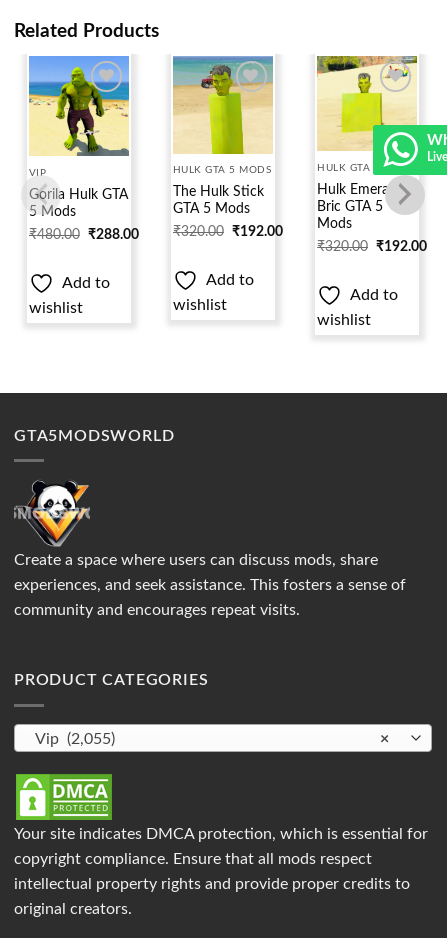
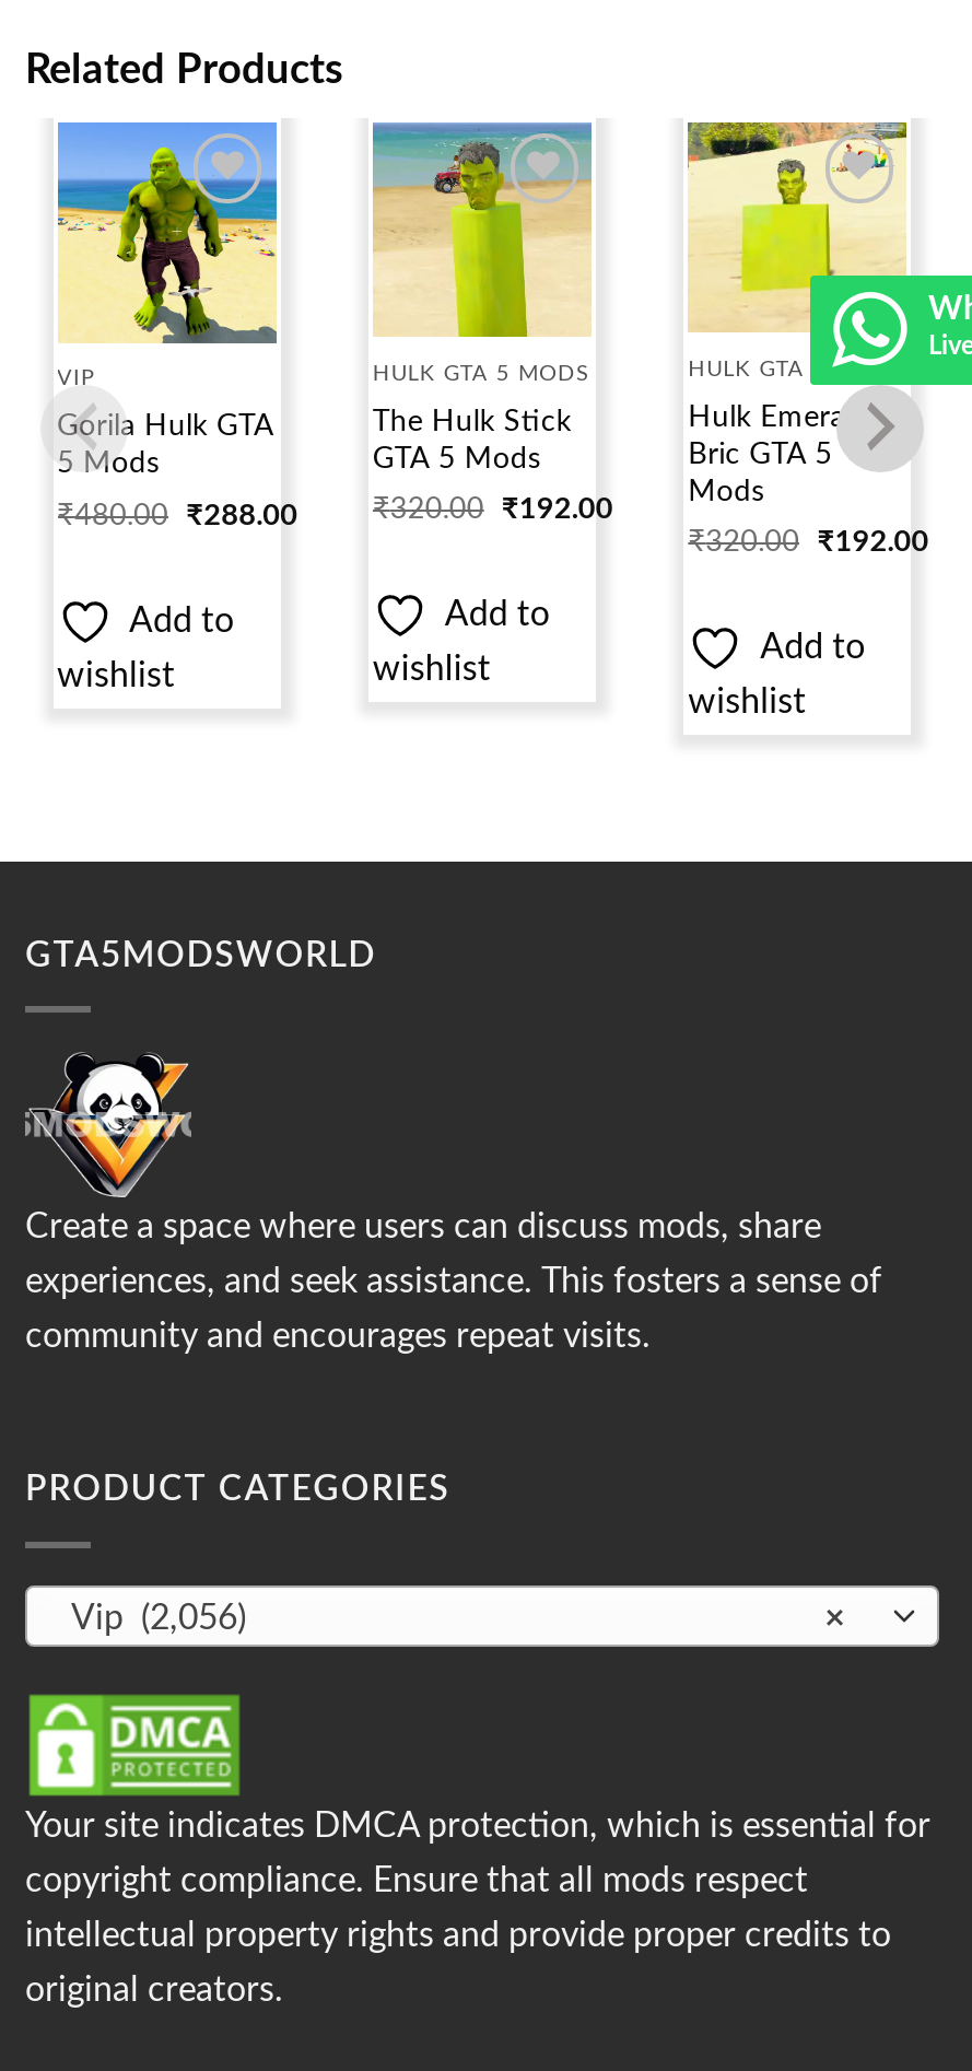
[35,731,115,747] Vip (2,055) -> [71,1600,246,1635] Vip (2,056)

